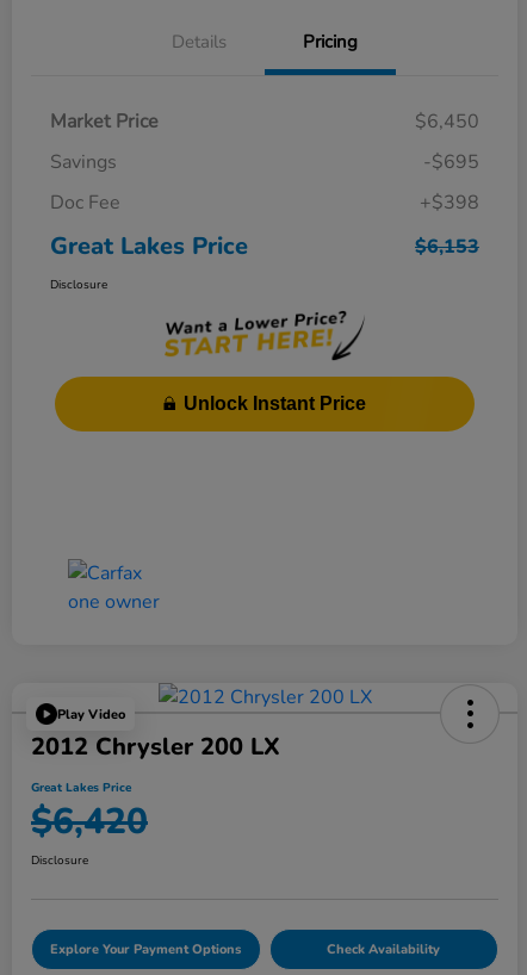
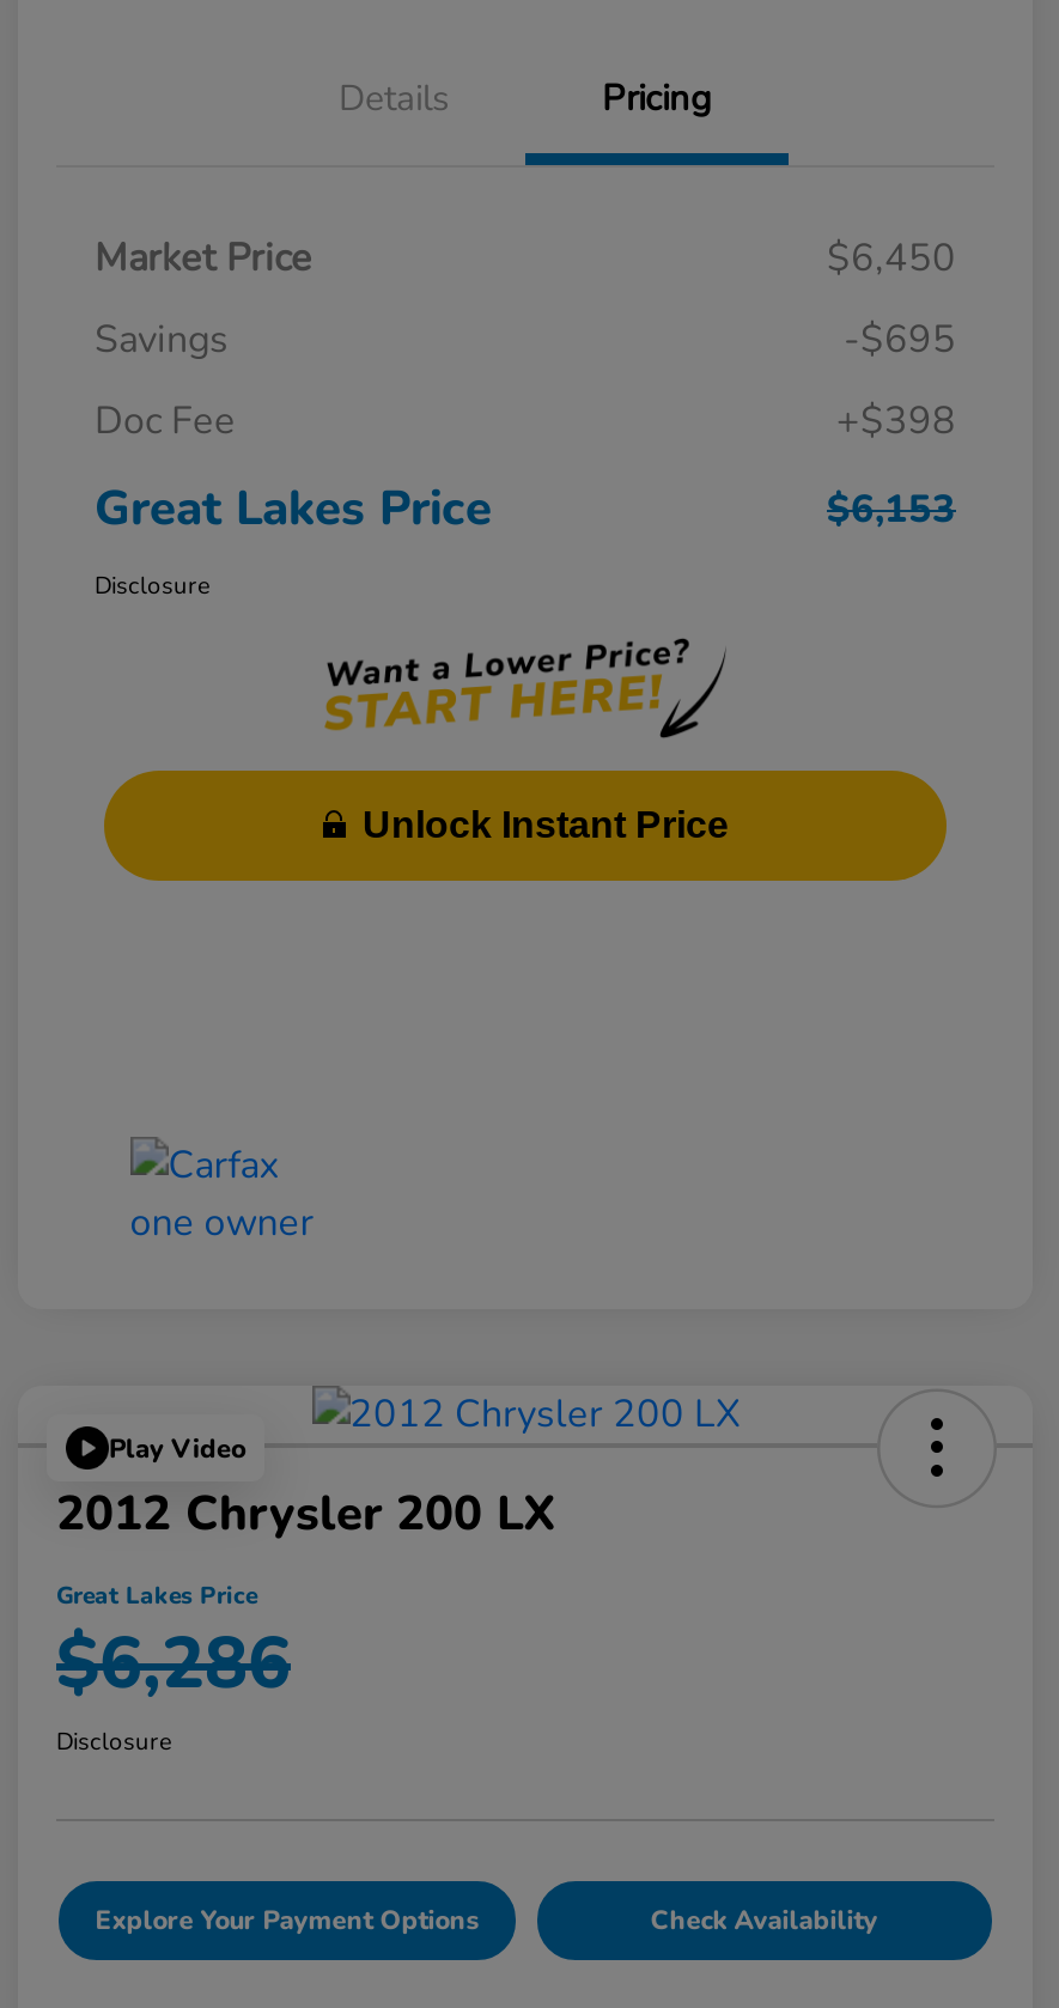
[31,798,148,847] $6,420 -> [56,1616,291,1714] $6,286

